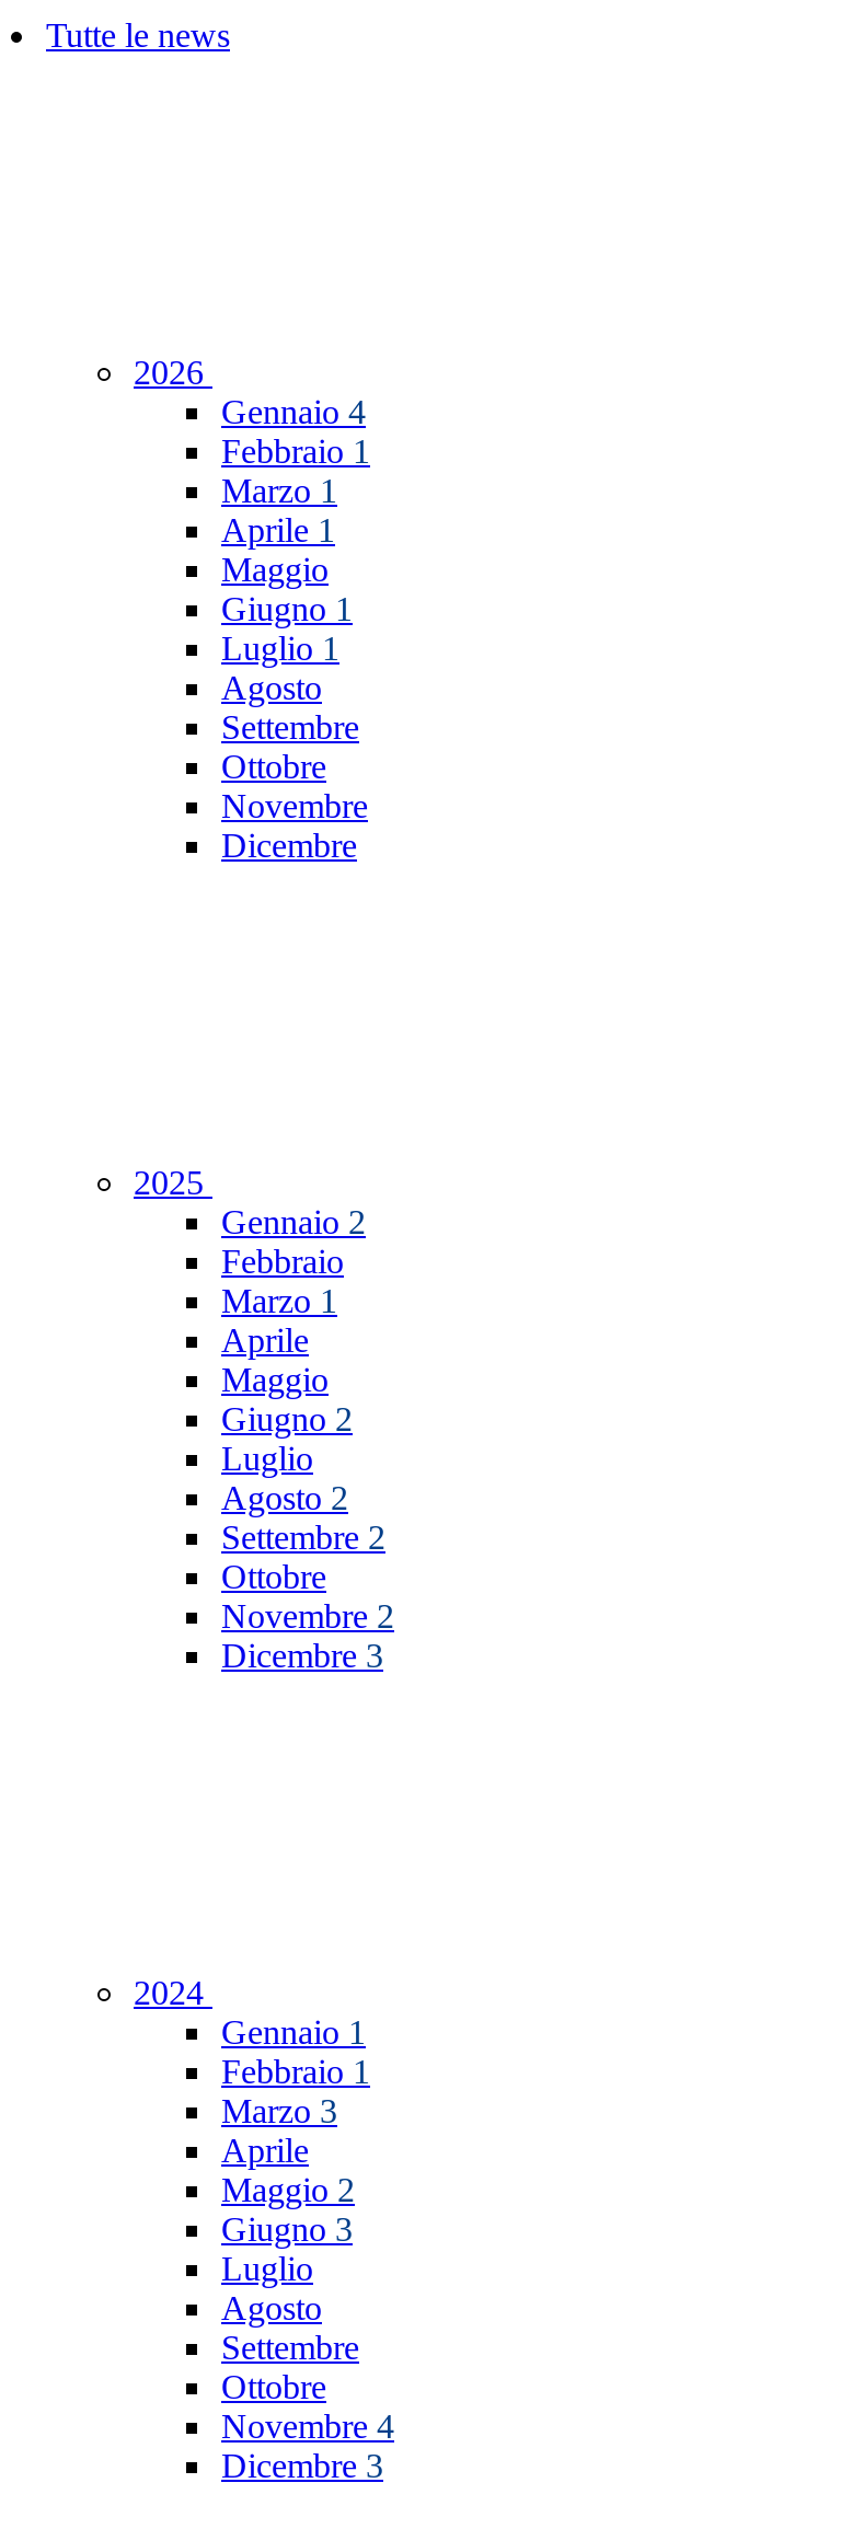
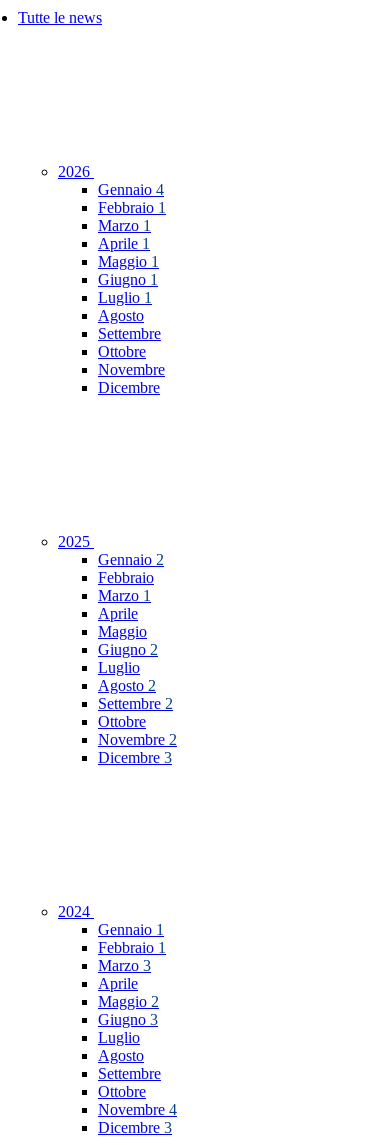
[221,551,329,588] Maggio -> [98,253,159,270] Maggio 1

